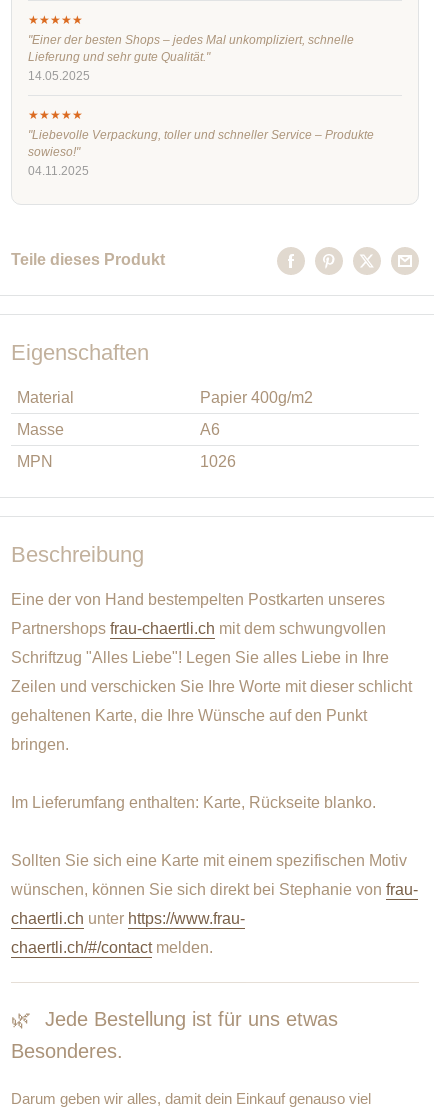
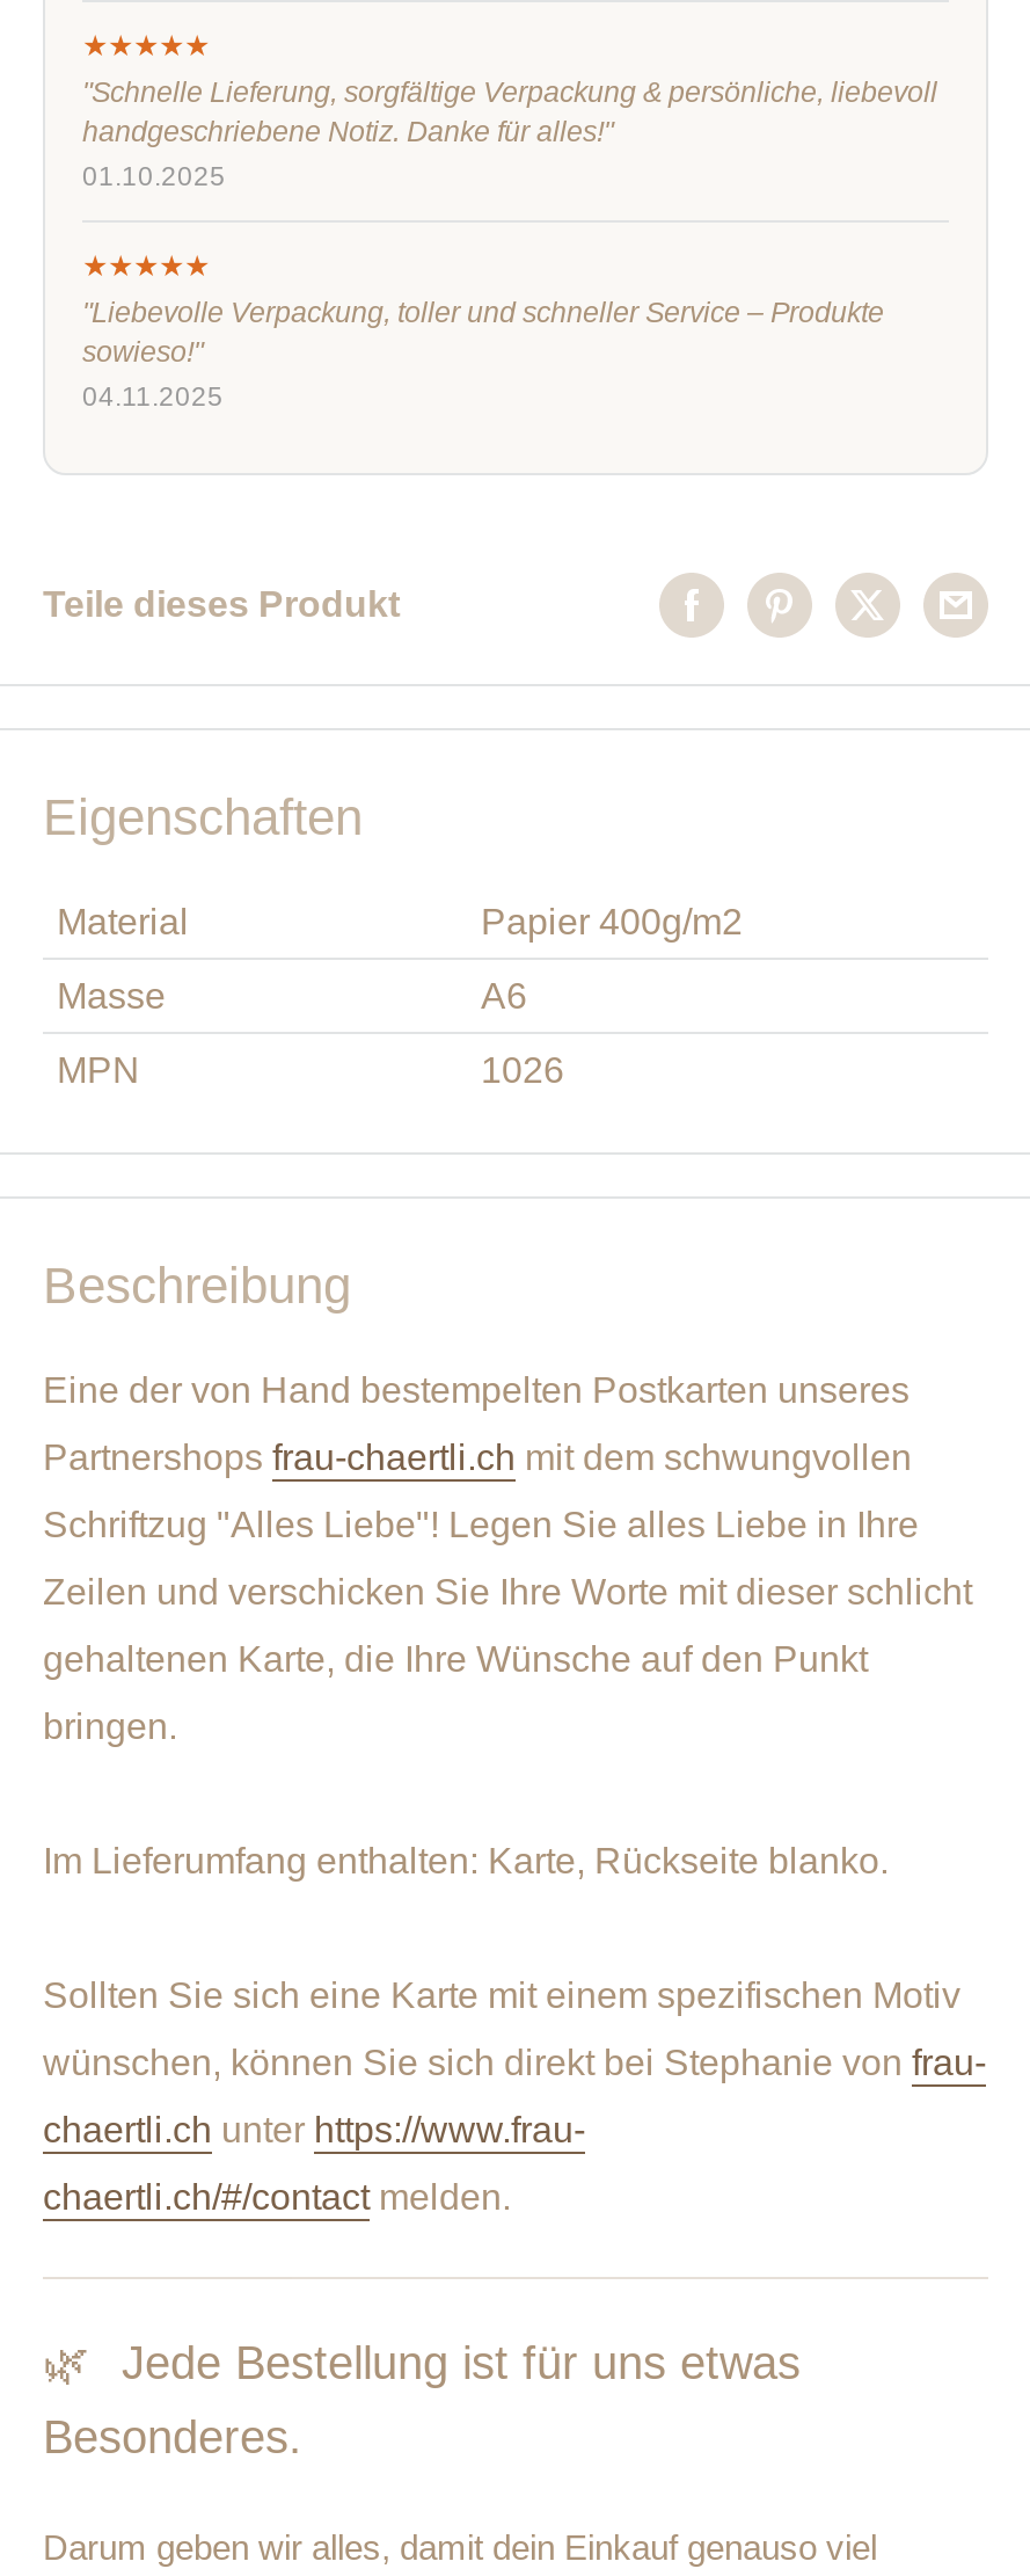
[28,33,354,82] "Einer der besten Shops – jedes Mal unkompliziert, schnelle | Lieferung und sehr gute Qualität." | 14.05.2025 -> [82,77,937,190] "Schnelle Lieferung, sorgfältige Verpackung & persönliche, liebevoll | handgeschriebene Notiz. Danke für alles!" | 01.10.2025

